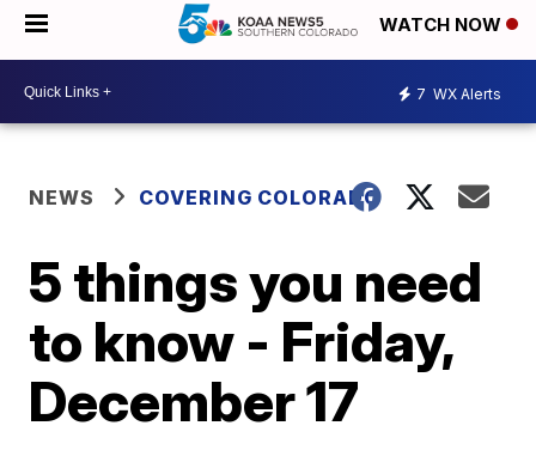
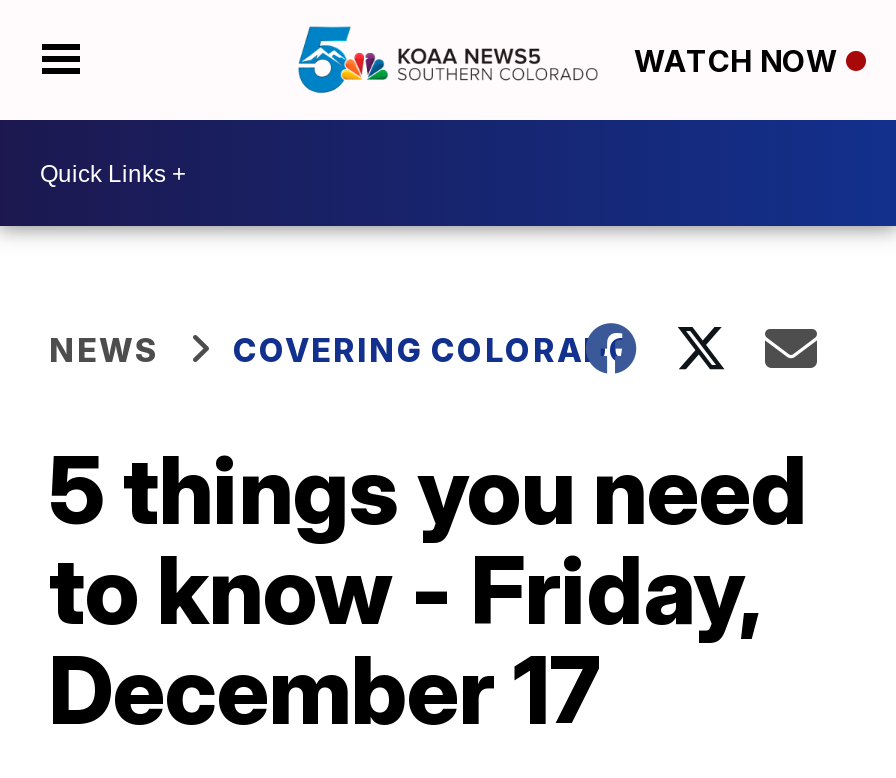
[416,84,501,102] 7 WX Alerts -> none

